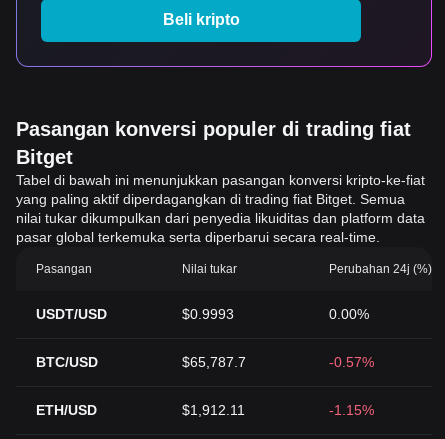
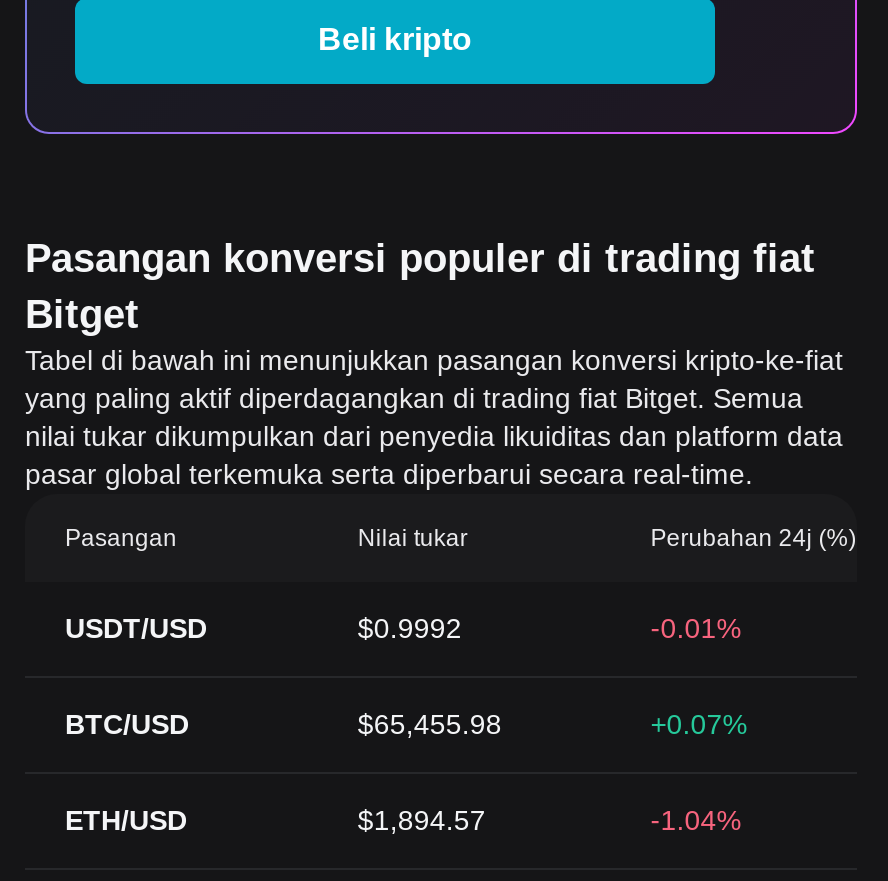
[182,306,234,322] $0.9993 -> [358,612,462,644] $0.9992
[329,306,369,322] 0.00% -> [651,612,741,644] -0.01%
[182,354,246,370] $65,787.7 -> [358,708,502,740] $65,455.98
[329,354,374,370] -0.57% -> [651,708,747,740] +0.07%
[182,402,245,418] $1,912.11 -> [358,804,486,836] $1,894.57
[329,402,374,418] -1.15% -> [651,804,741,836] -1.04%

